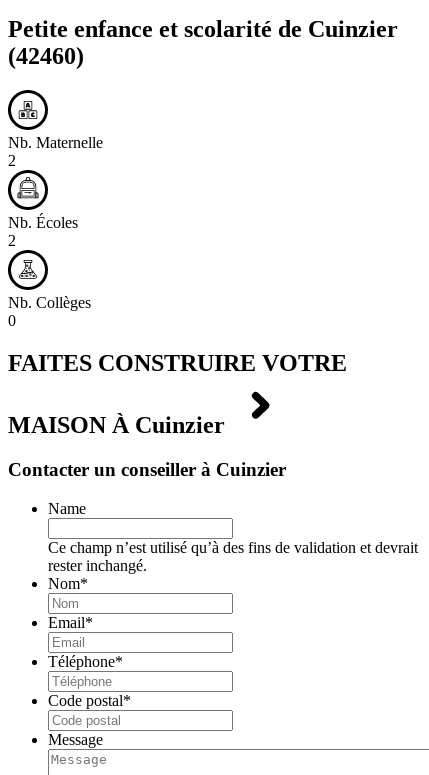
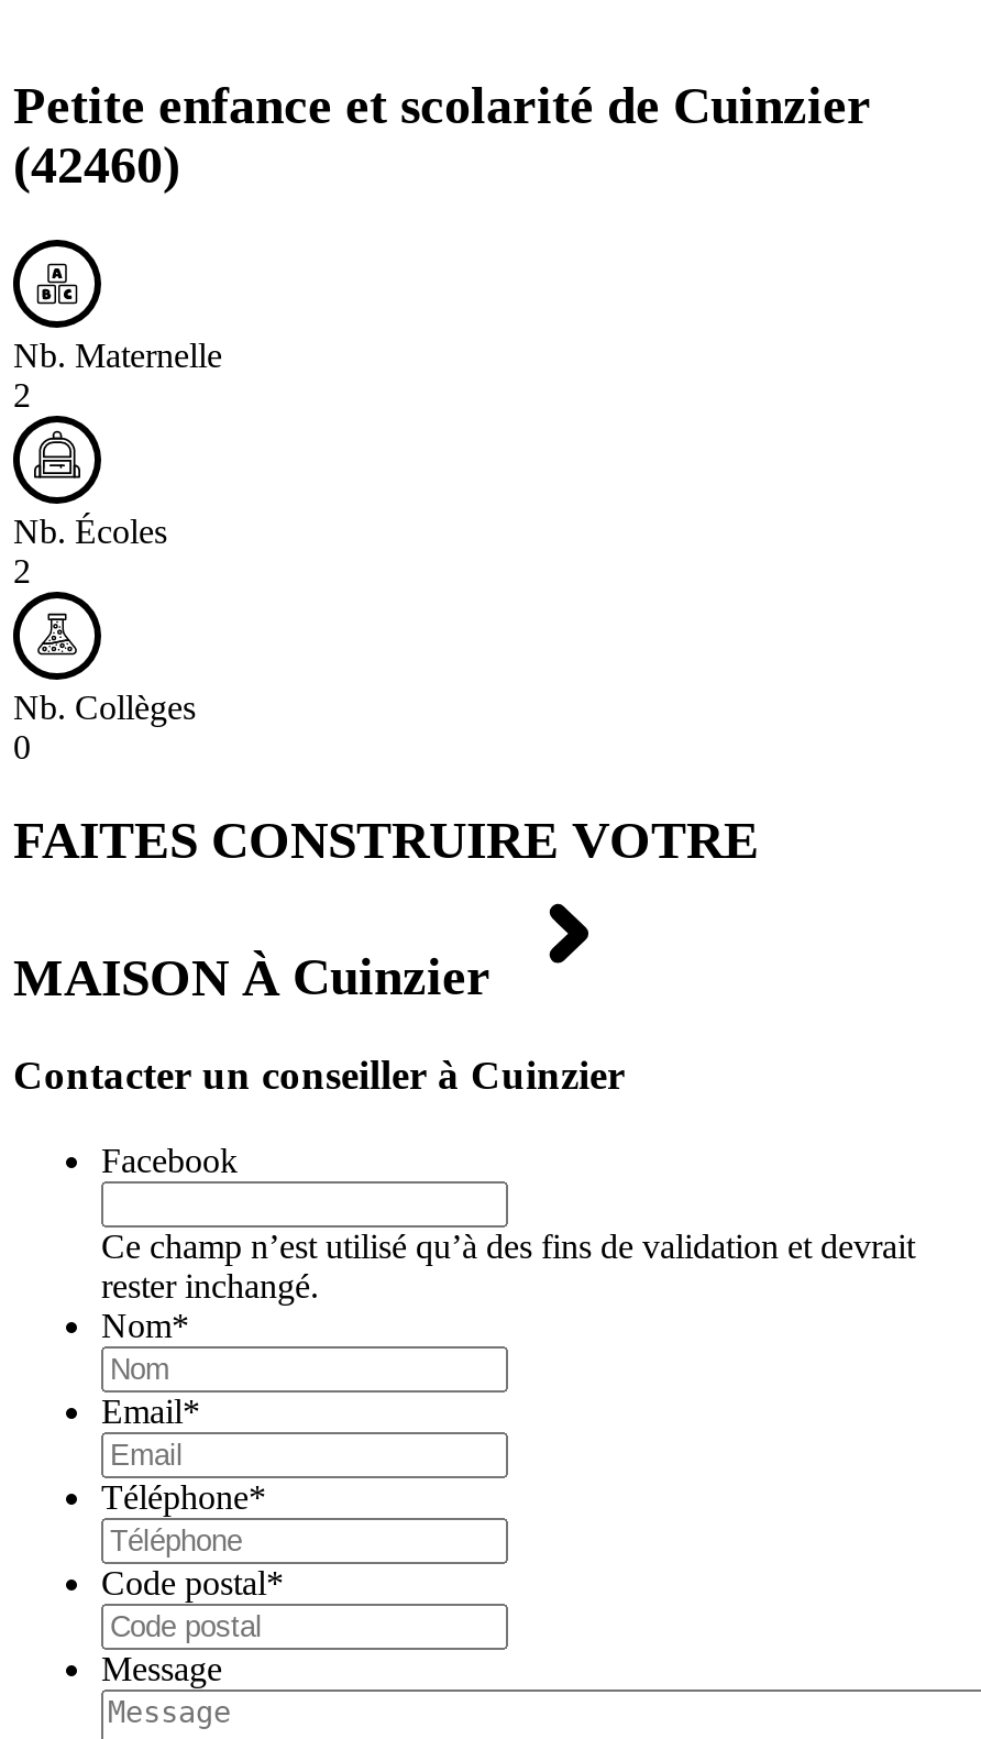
[48,500,86,517] Name -> [101,1141,238,1179] Facebook

